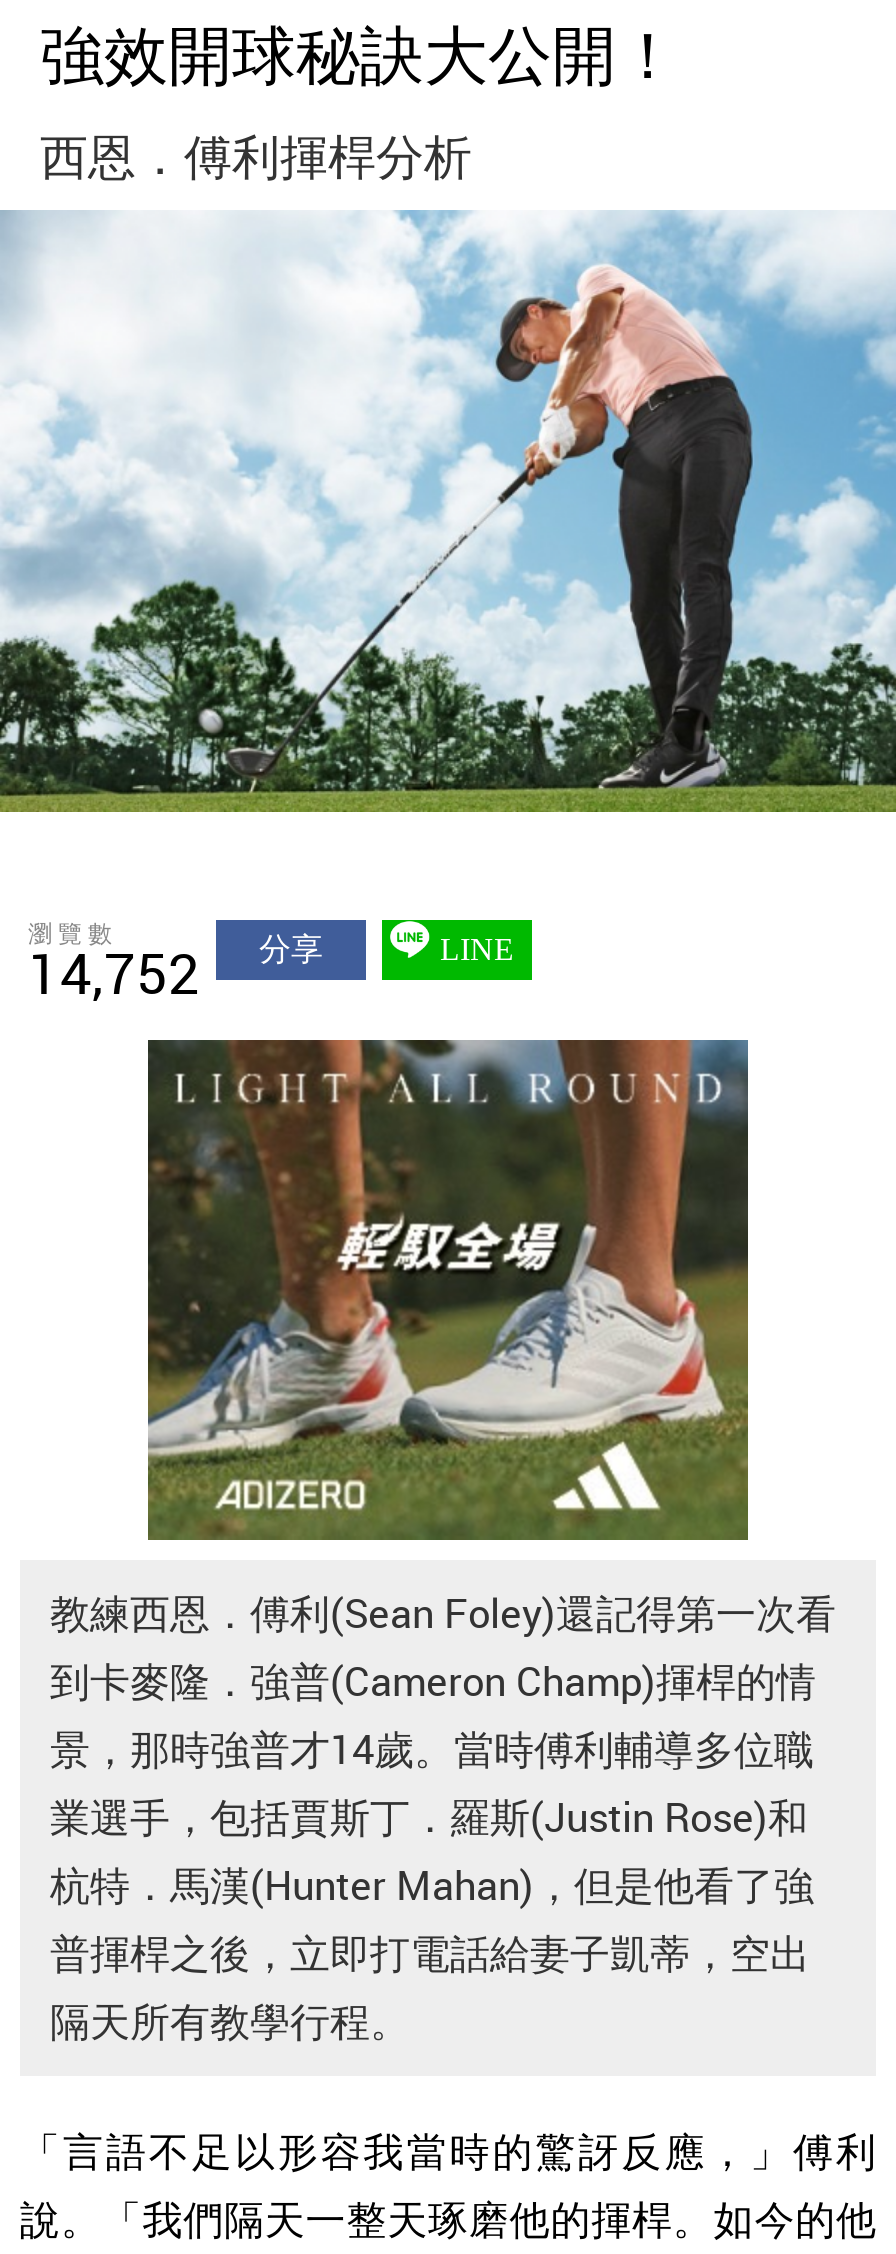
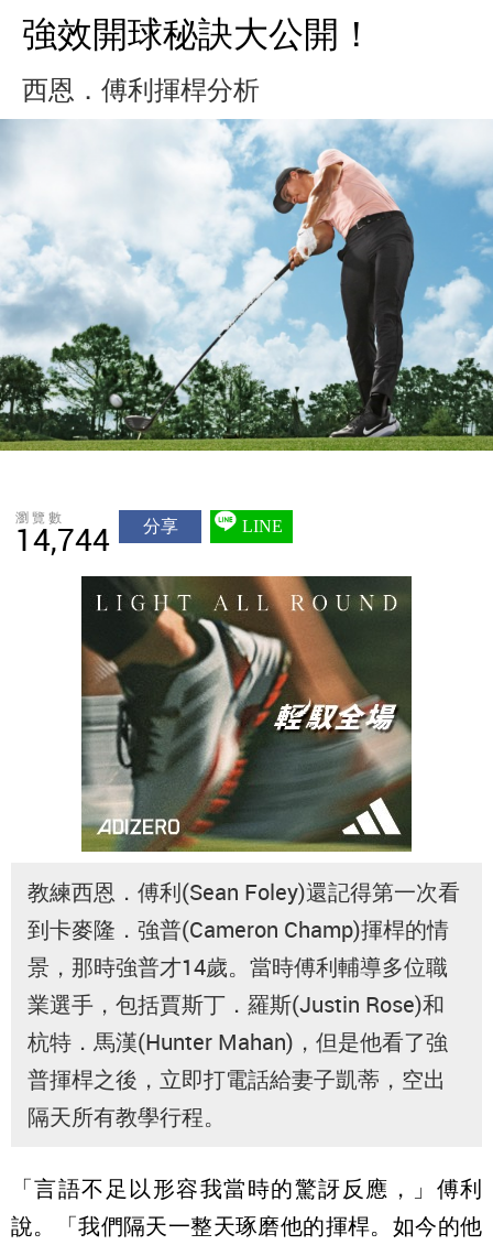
[28,932,323,1010] 14,752 分享 -> [15,517,178,560] 14,744 分享
[148,1038,750,1540] [image] -> [81,575,413,852] [image]

